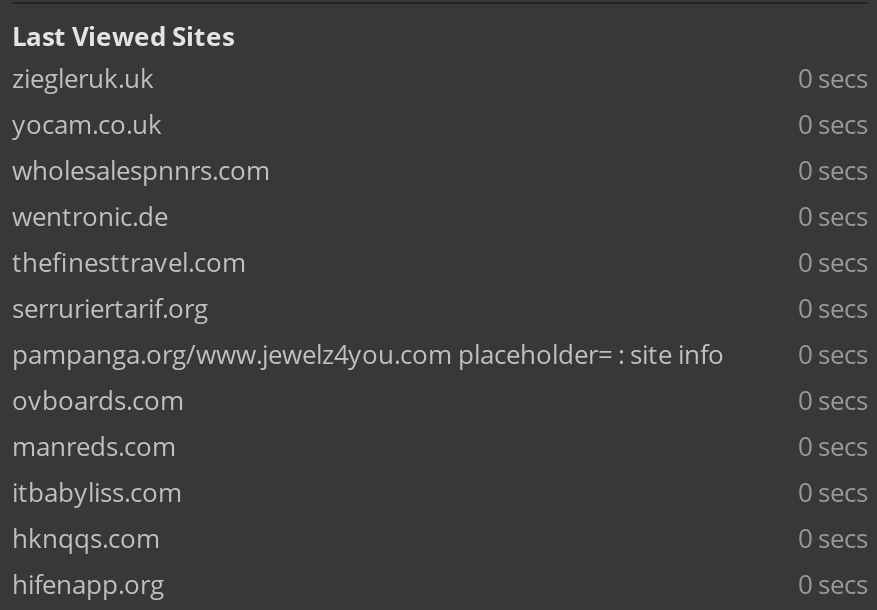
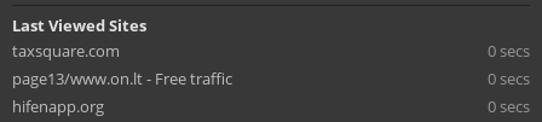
[12,60,154,96] ziegleruk.uk -> [12,40,120,62] taxsquare.com
[12,106,868,556] yocam.co.uk | 0 secs | wholesalespnnrs.com | 0 secs | wentronic.de | 0 secs | thefinesttravel.com | 0 secs | serruriertarif.org | 0 secs | pampanga.org/www.jewelz4you.com placeholder= : site info | 0 secs | ovboards.com | 0 secs | manreds.com | 0 secs | itbabyliss.com | 0 secs | hknqqs.com -> [12,68,232,89] page13/www.on.lt - Free traffic

